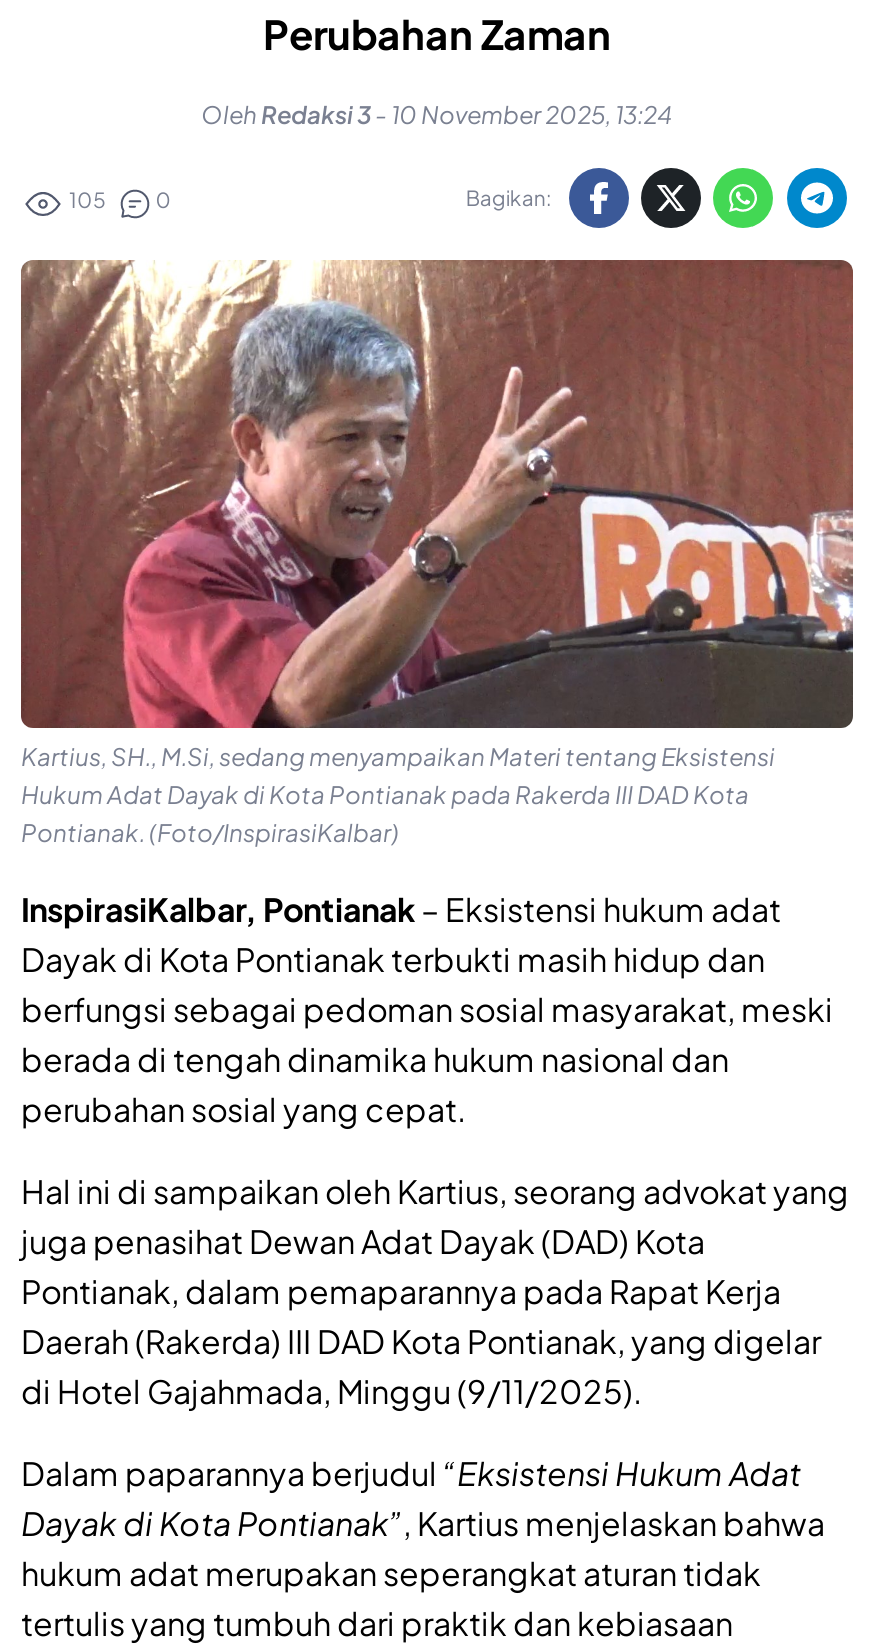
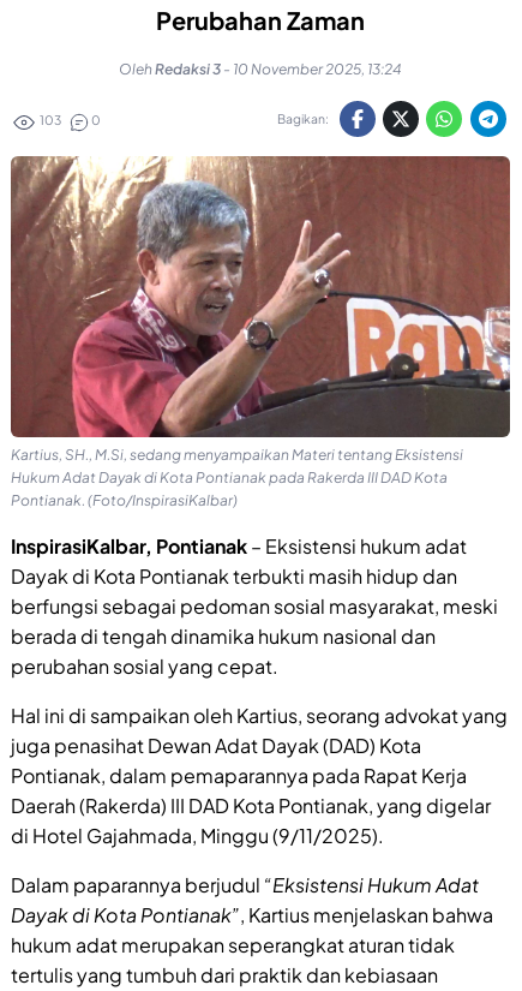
[65,187,109,213] 105 -> [37,112,64,128] 103

